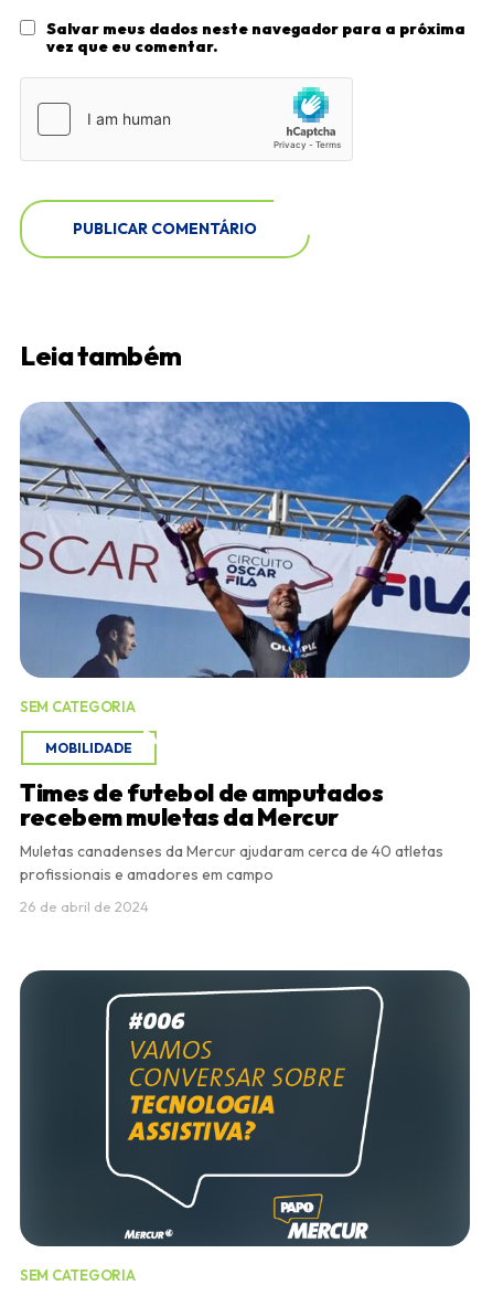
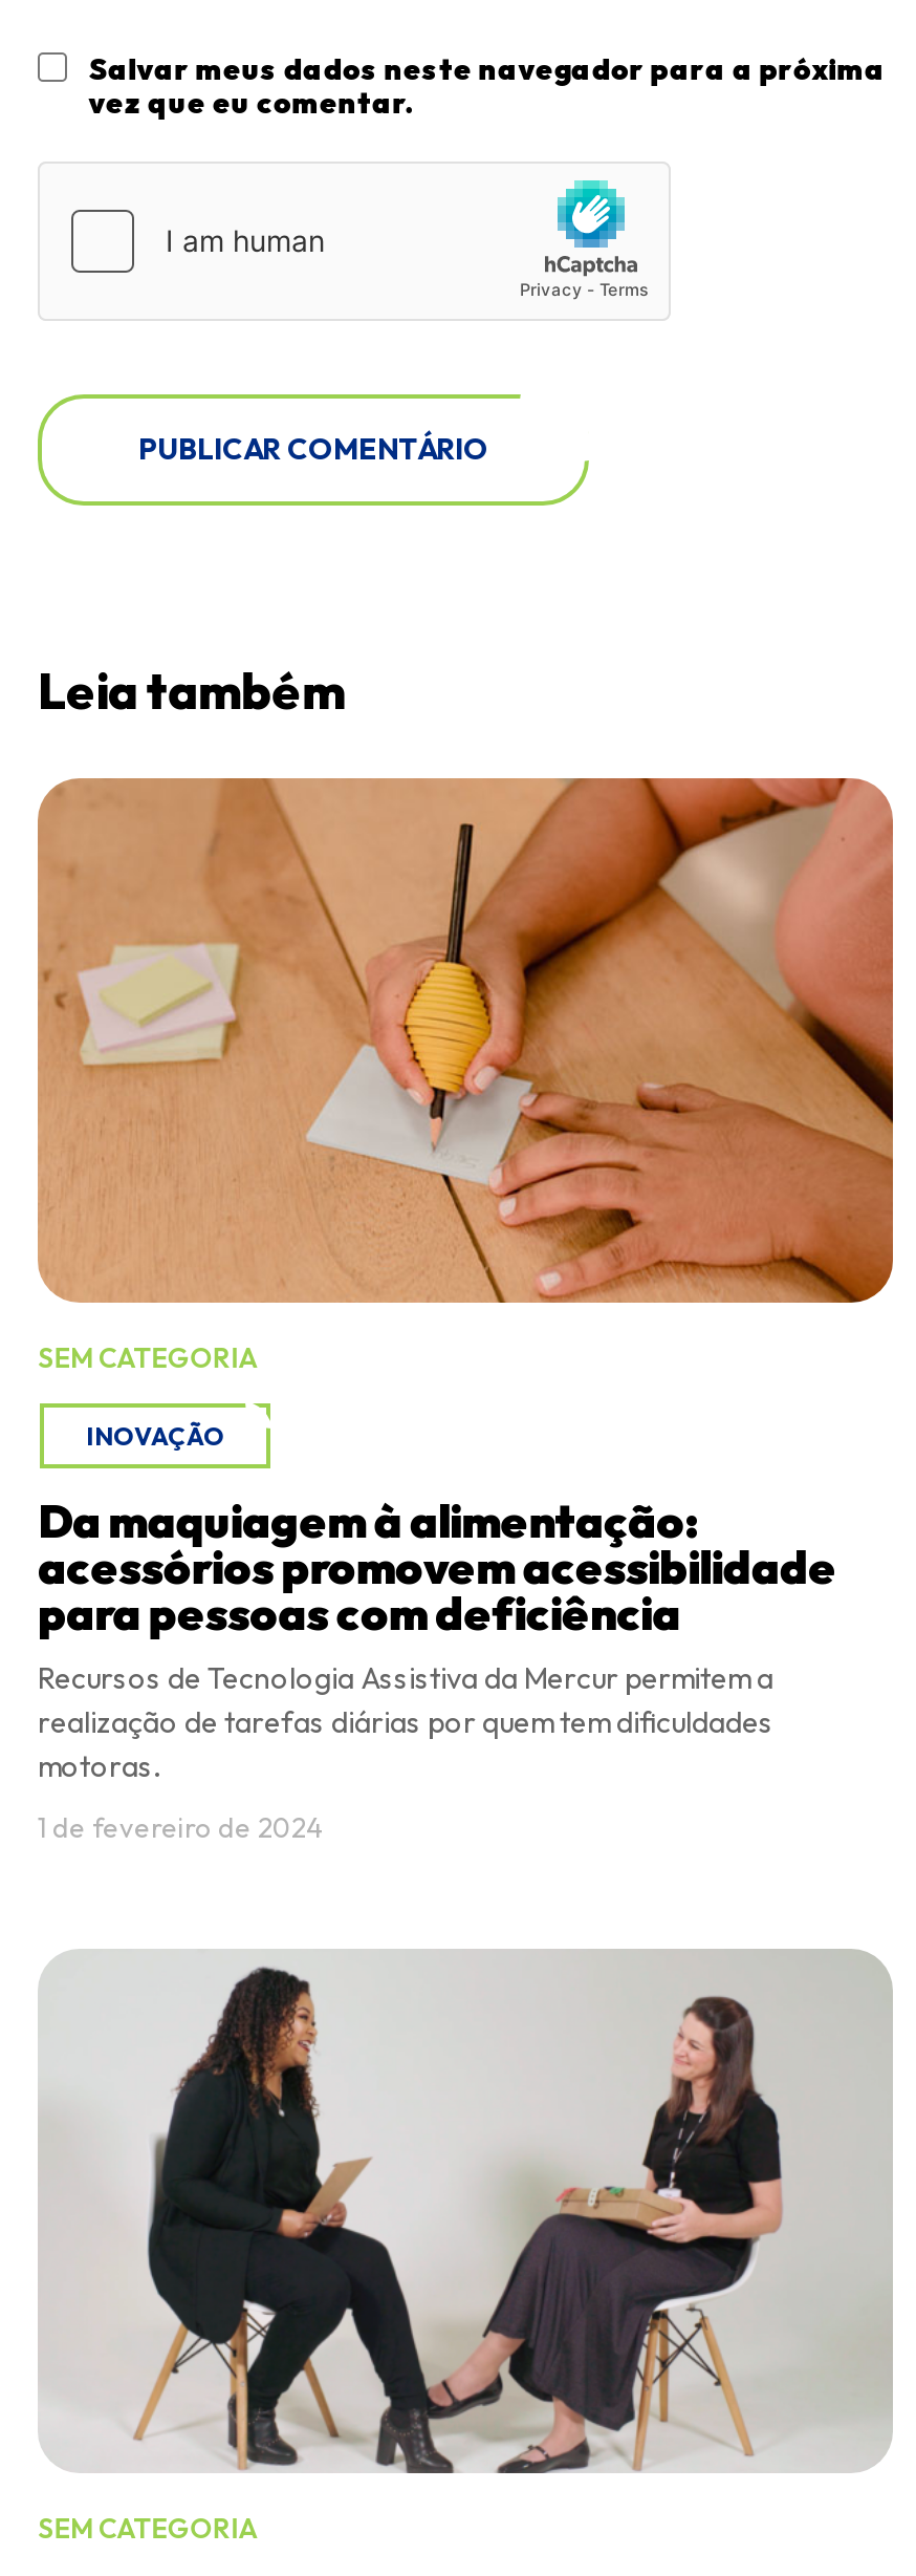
[19,401,471,679] [image] -> [36,776,895,1305] [image]
[45,739,132,756] MOBILIDADE -> [86,1420,224,1451] INOVAÇÃO
[20,777,443,884] Times de futebol de amputados | recebem muletas da Mercur | Muletas canadenses da Mercur ajudaram cerca de 40 atletas | profissionais e amadores em campo -> [38,1491,836,1785] Da maquiagem à alimentação: | acessórios promovem acessibilidade | para pessoas com deficiência | Recursos de Tecnologia Assistiva da Mercur permitem a | realização de tarefas diárias por quem tem dificuldades | motoras.
[20,897,149,915] 26 de abril de 2024 -> [38,1810,323,1843] 1 de fevereiro de 2024
[19,969,470,1247] [image] -> [38,1949,891,2473] [image]

